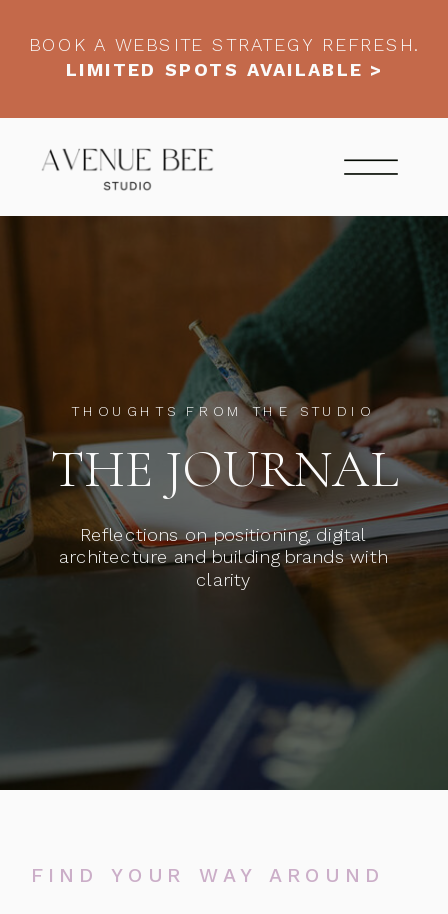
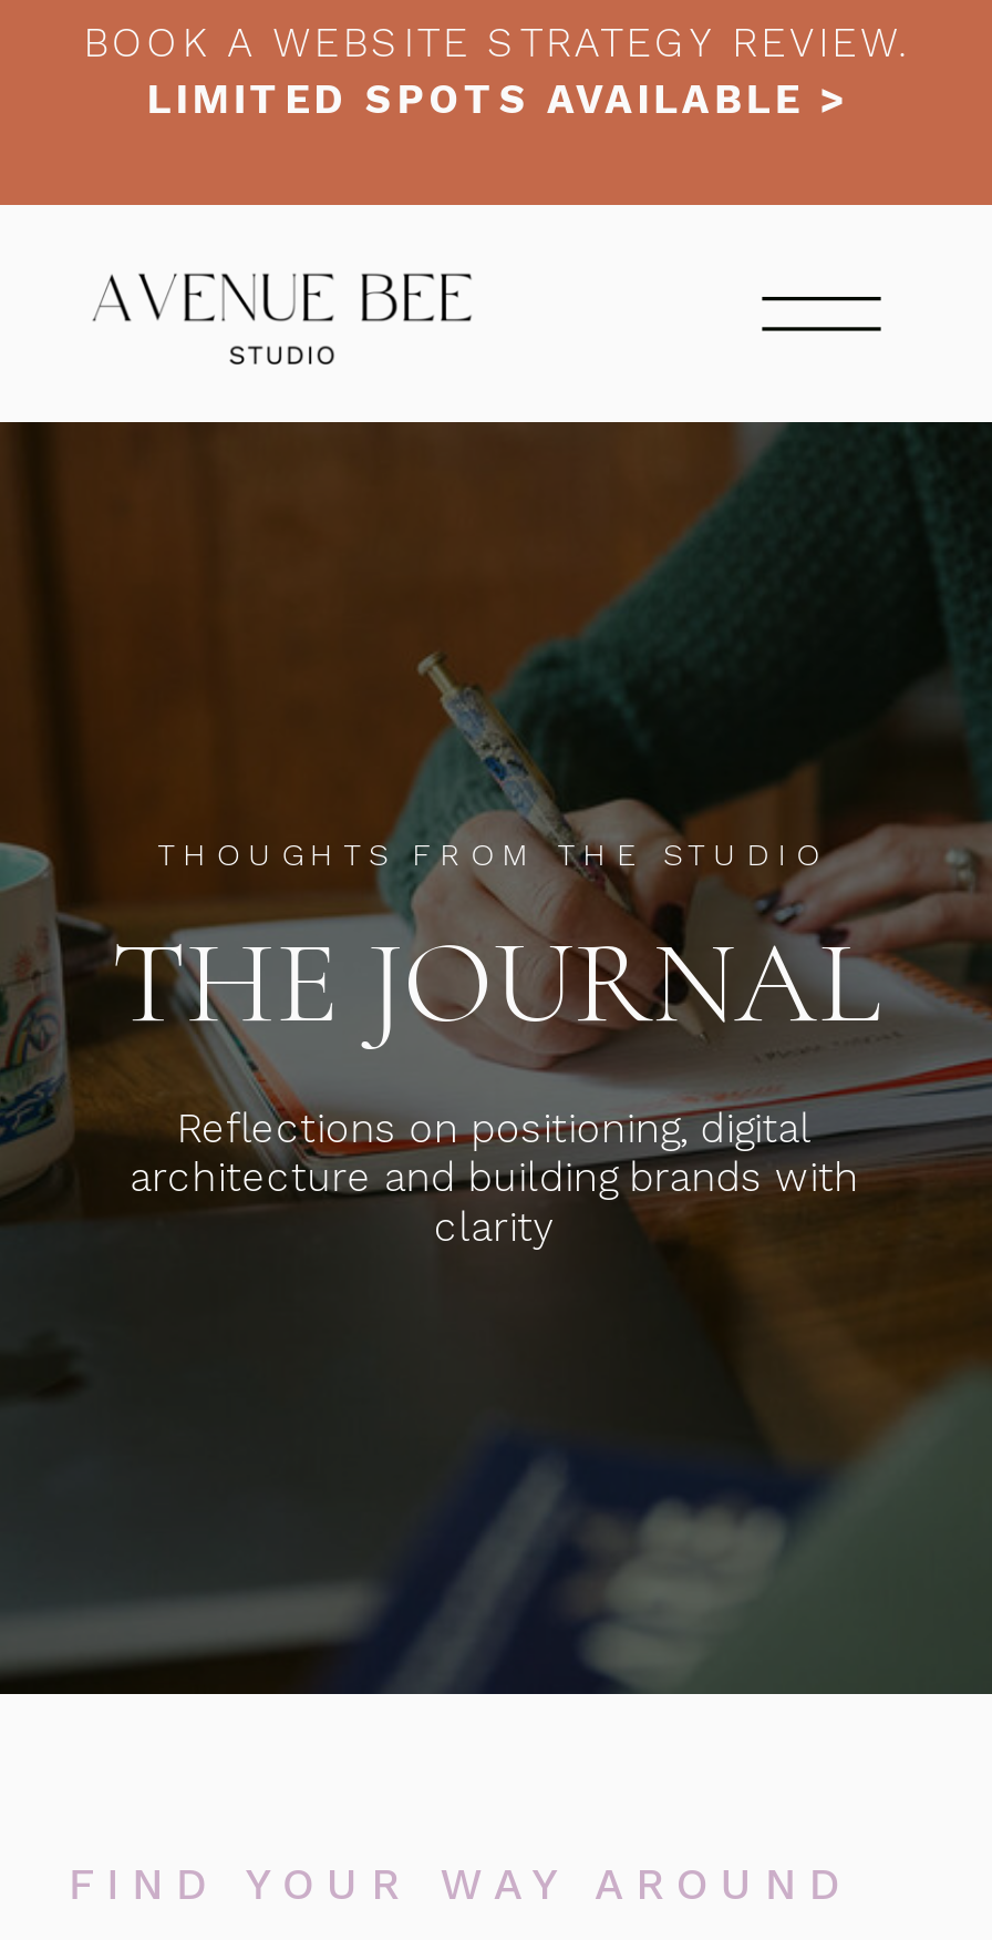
[29,34,420,55] BOOK A WEBSITE STRATEGY REFRESH. -> [83,20,912,66] BOOK A WEBSITE STRATEGY REVIEW.

